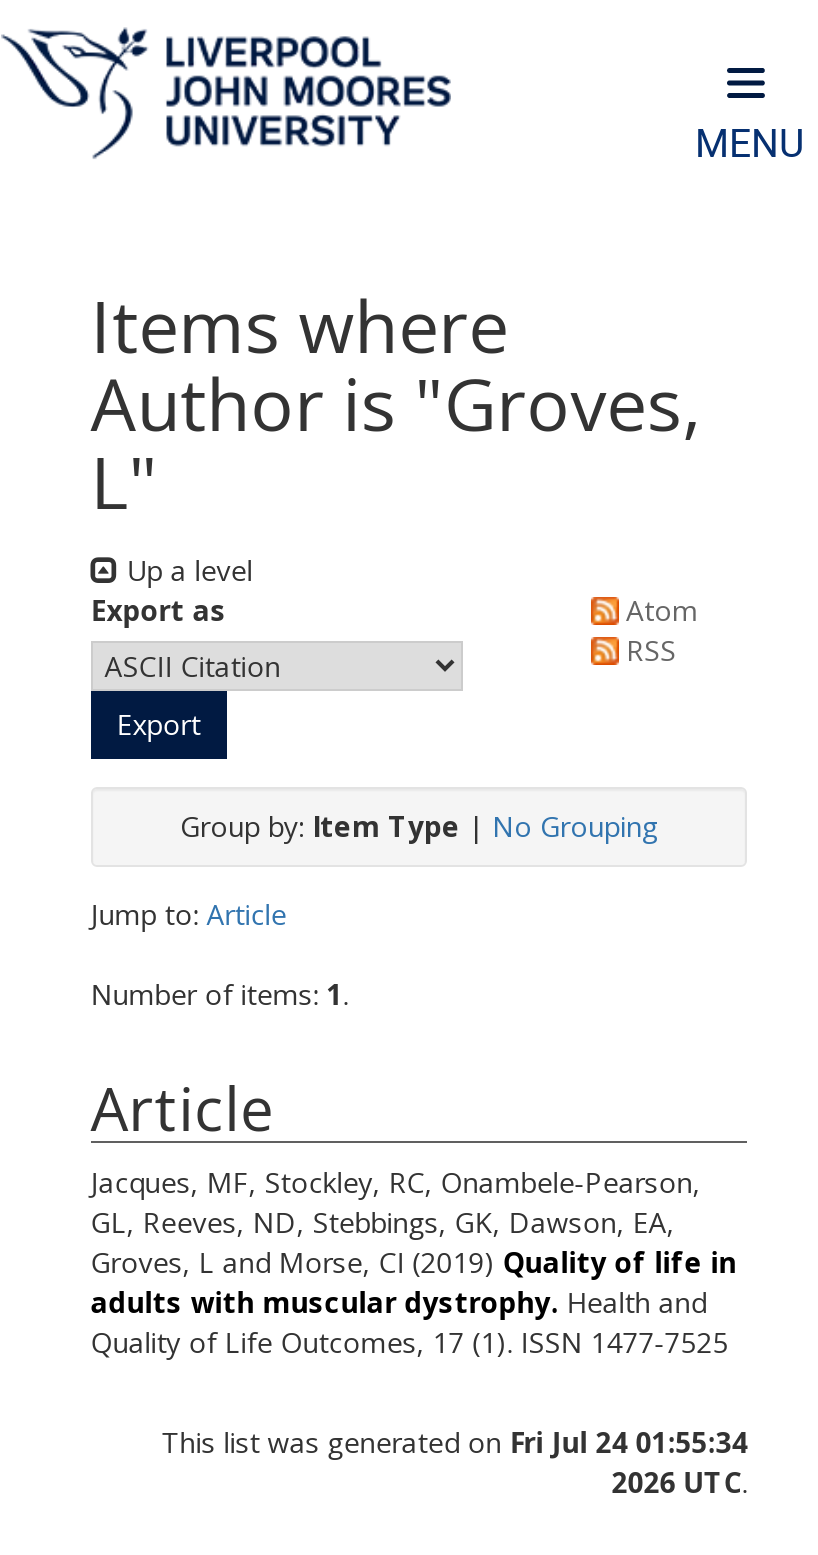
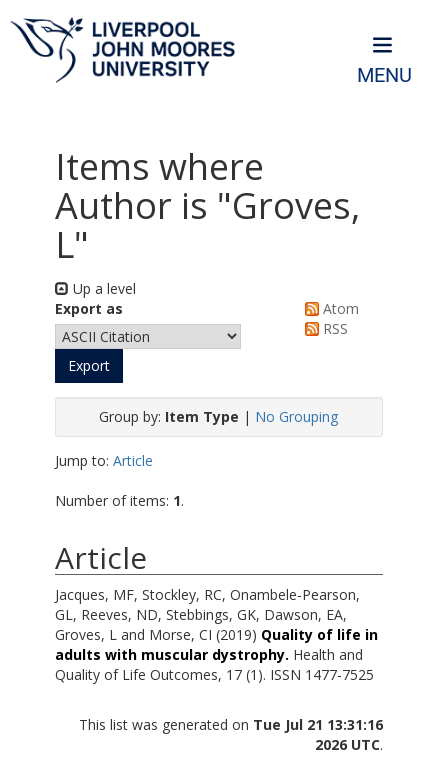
[161,1422,747,1460] This list was generated on Fri Jul 24 01:55:34 -> [79,715,383,734] This list was generated on Tue Jul 21 13:31:16

